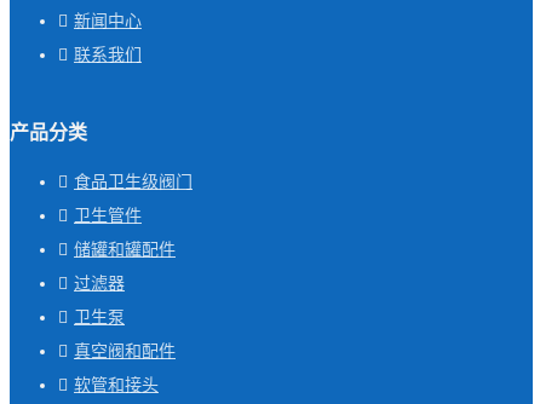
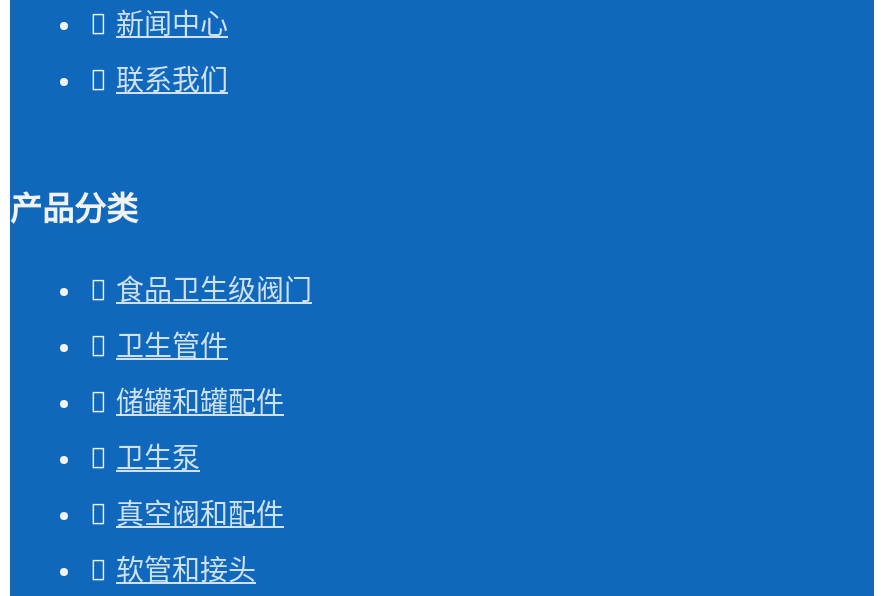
[74,273,125,292] 过滤器 -> none

